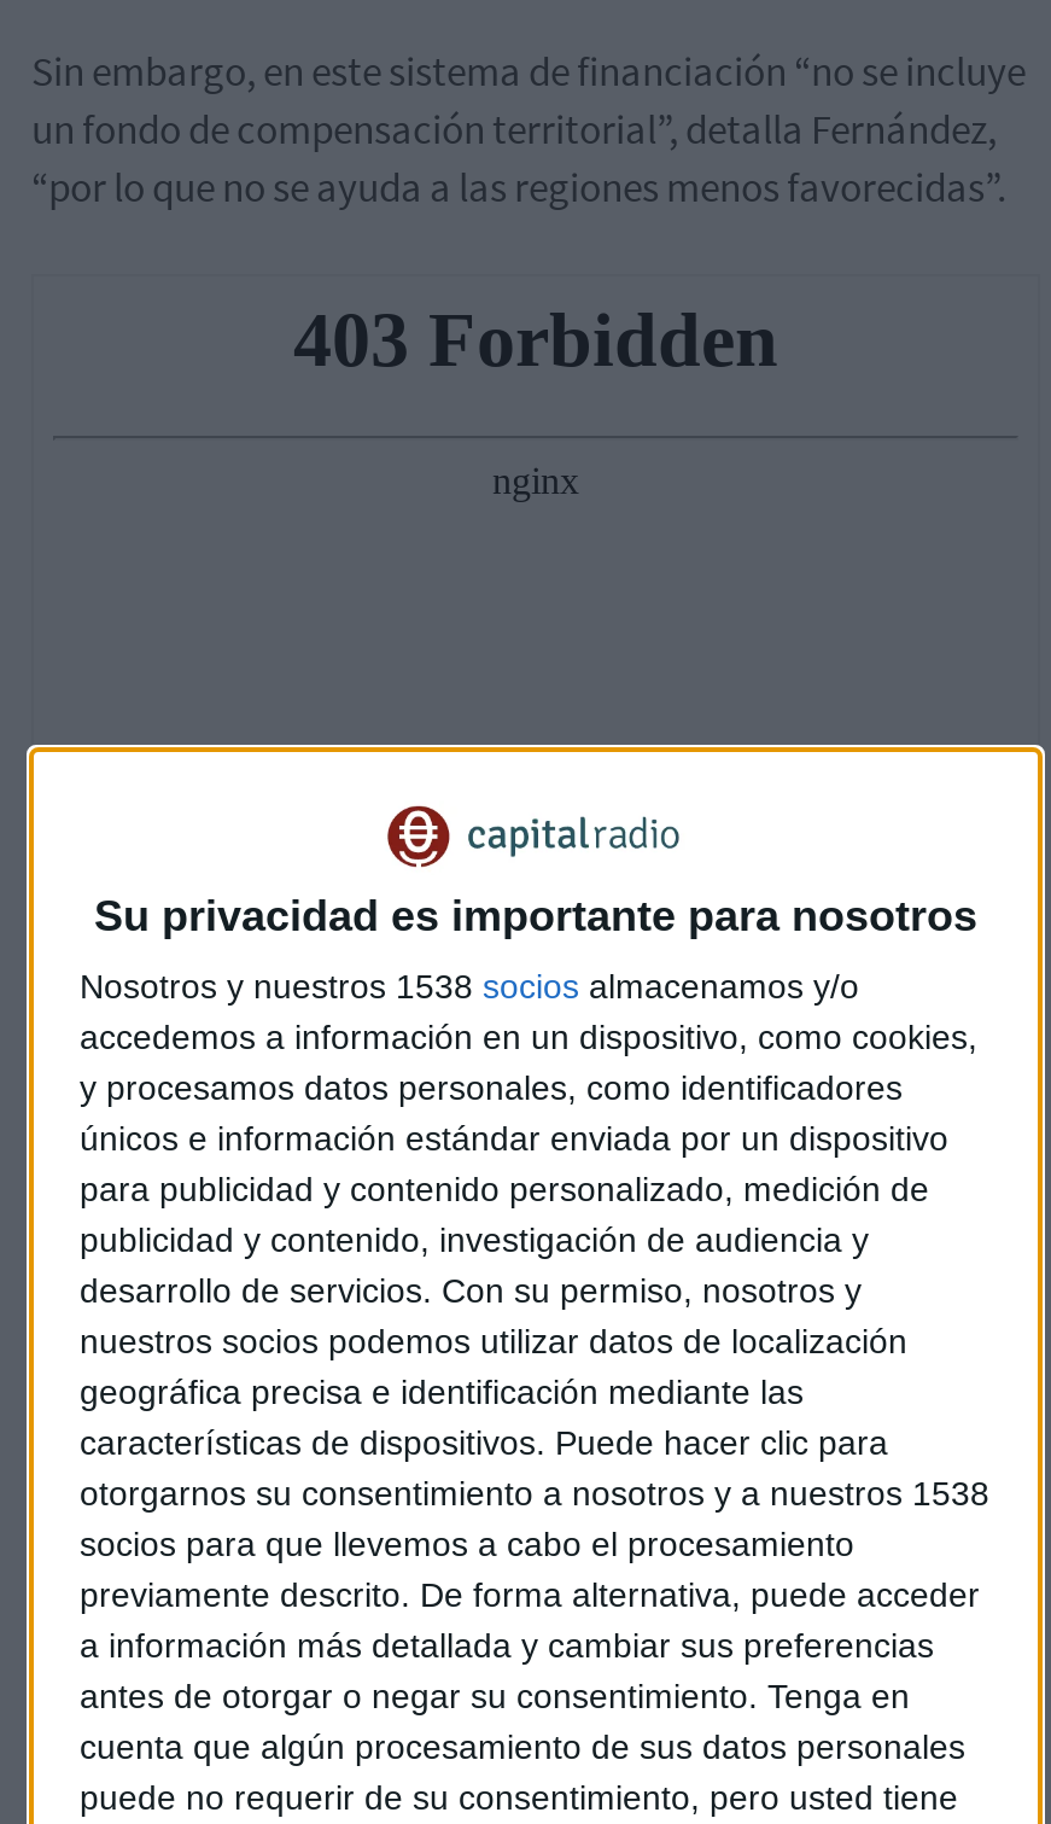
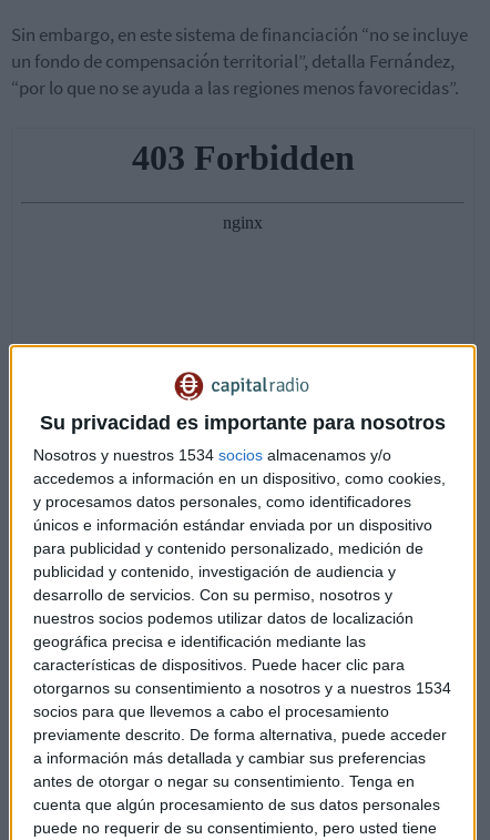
[80,967,859,1006] Nosotros y nuestros 1538 socios almacenamos y/o -> [33,446,391,464] Nosotros y nuestros 1534 socios almacenamos y/o
[80,1474,989,1513] otorgarnos su consentimiento a nosotros y a nuestros 1538 -> [33,679,451,697] otorgarnos su consentimiento a nosotros y a nuestros 1534

